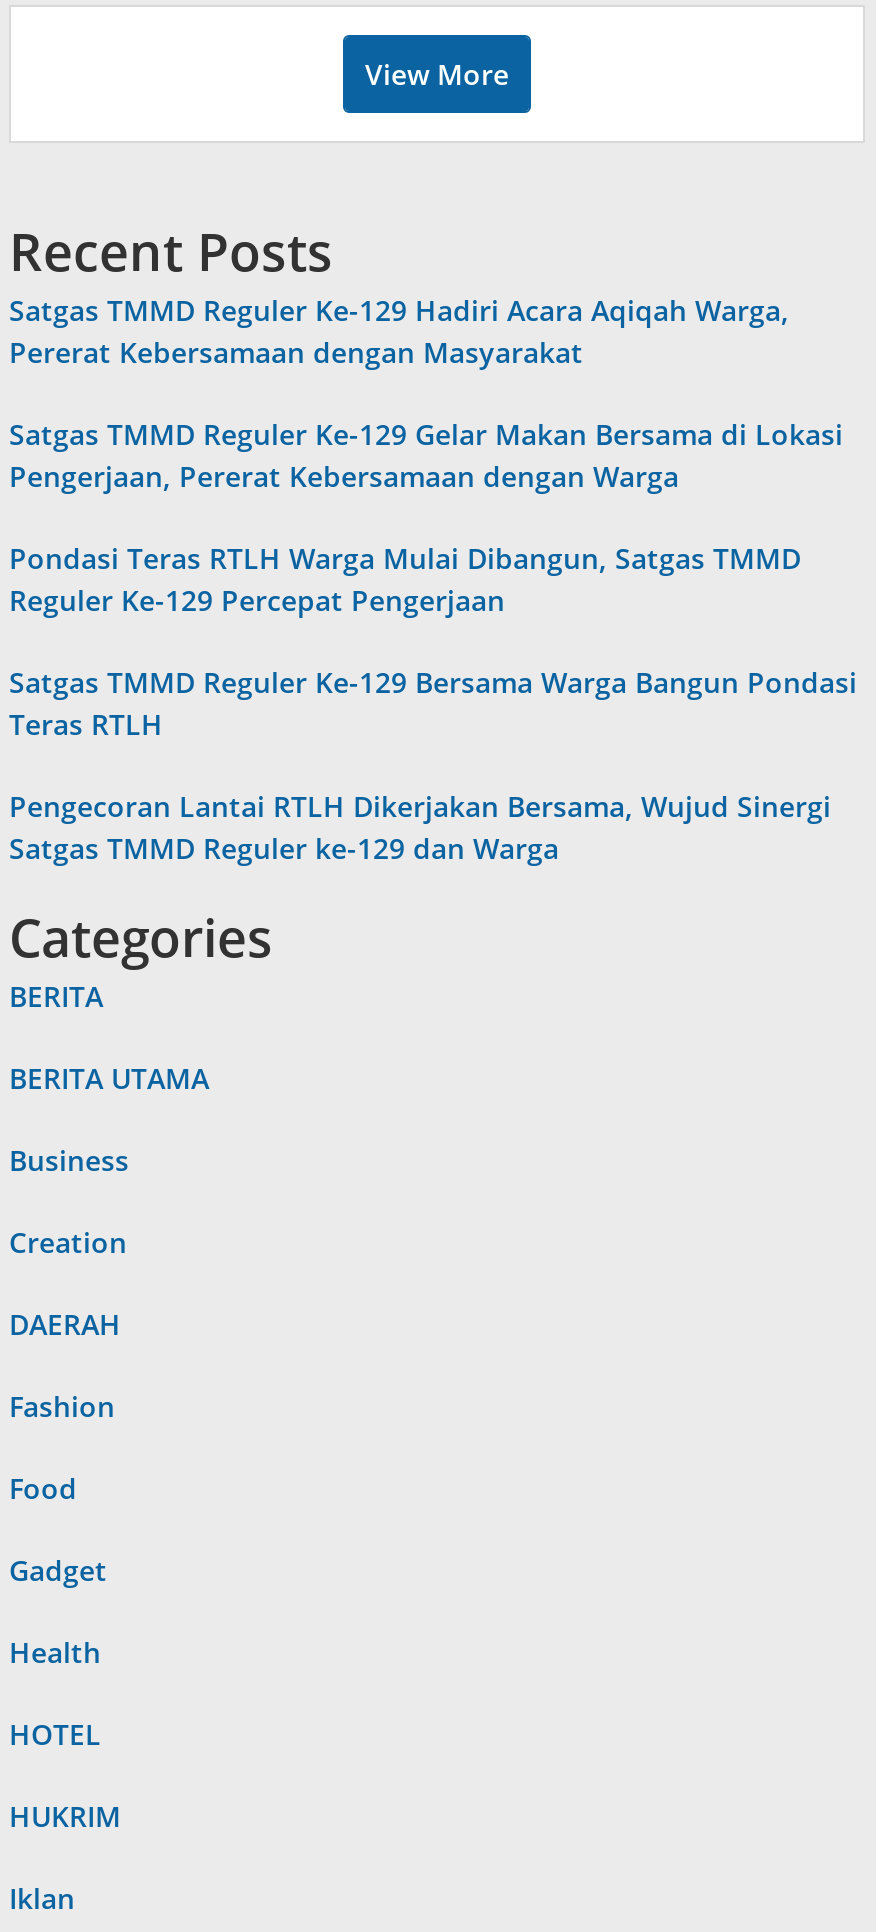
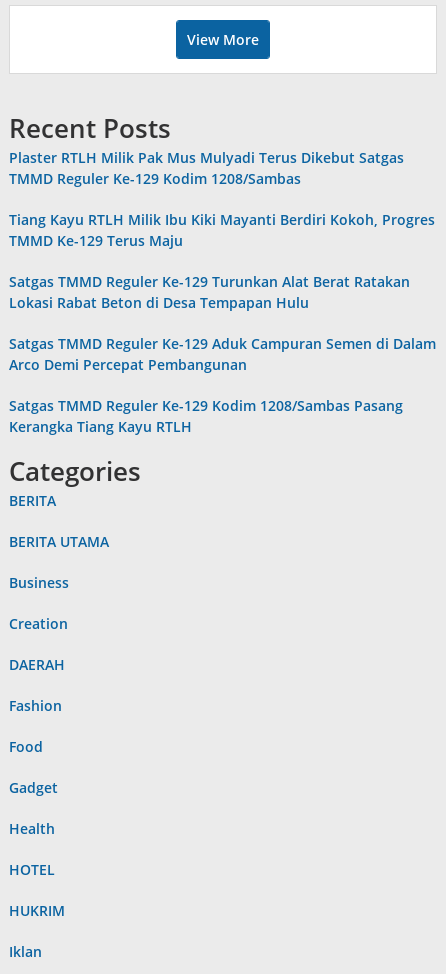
[9,292,789,372] Satgas TMMD Reguler Ke-129 Hadiri Acara Aqiqah Warga, | Pererat Kebersamaan dengan Masyarakat -> [9,148,404,188] Plaster RTLH Milik Pak Mus Mulyadi Terus Dikebut Satgas | TMMD Reguler Ke-129 Kodim 1208/Sambas
[9,416,843,496] Satgas TMMD Reguler Ke-129 Gelar Makan Bersama di Lokasi | Pengerjaan, Pererat Kebersamaan dengan Warga -> [9,210,435,250] Tiang Kayu RTLH Milik Ibu Kiki Mayanti Berdiri Kokoh, Progres | TMMD Ke-129 Terus Maju
[9,540,801,620] Pondasi Teras RTLH Warga Mulai Dibangun, Satgas TMMD | Reguler Ke-129 Percepat Pengerjaan -> [9,272,410,312] Satgas TMMD Reguler Ke-129 Turunkan Alat Berat Ratakan | Lokasi Rabat Beton di Desa Tempapan Hulu
[9,664,857,744] Satgas TMMD Reguler Ke-129 Bersama Warga Bangun Pondasi | Teras RTLH -> [9,334,436,374] Satgas TMMD Reguler Ke-129 Aduk Campuran Semen di Dalam | Arco Demi Percepat Pembangunan
[9,788,831,868] Pengecoran Lantai RTLH Dikerjakan Bersama, Wujud Sinergi | Satgas TMMD Reguler ke-129 dan Warga -> [9,396,403,436] Satgas TMMD Reguler Ke-129 Kodim 1208/Sambas Pasang | Kerangka Tiang Kayu RTLH

